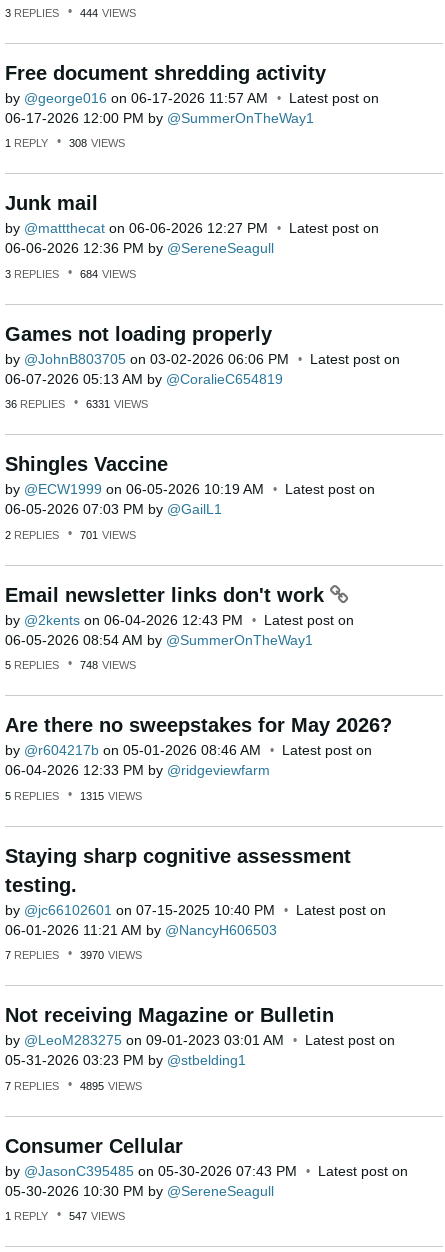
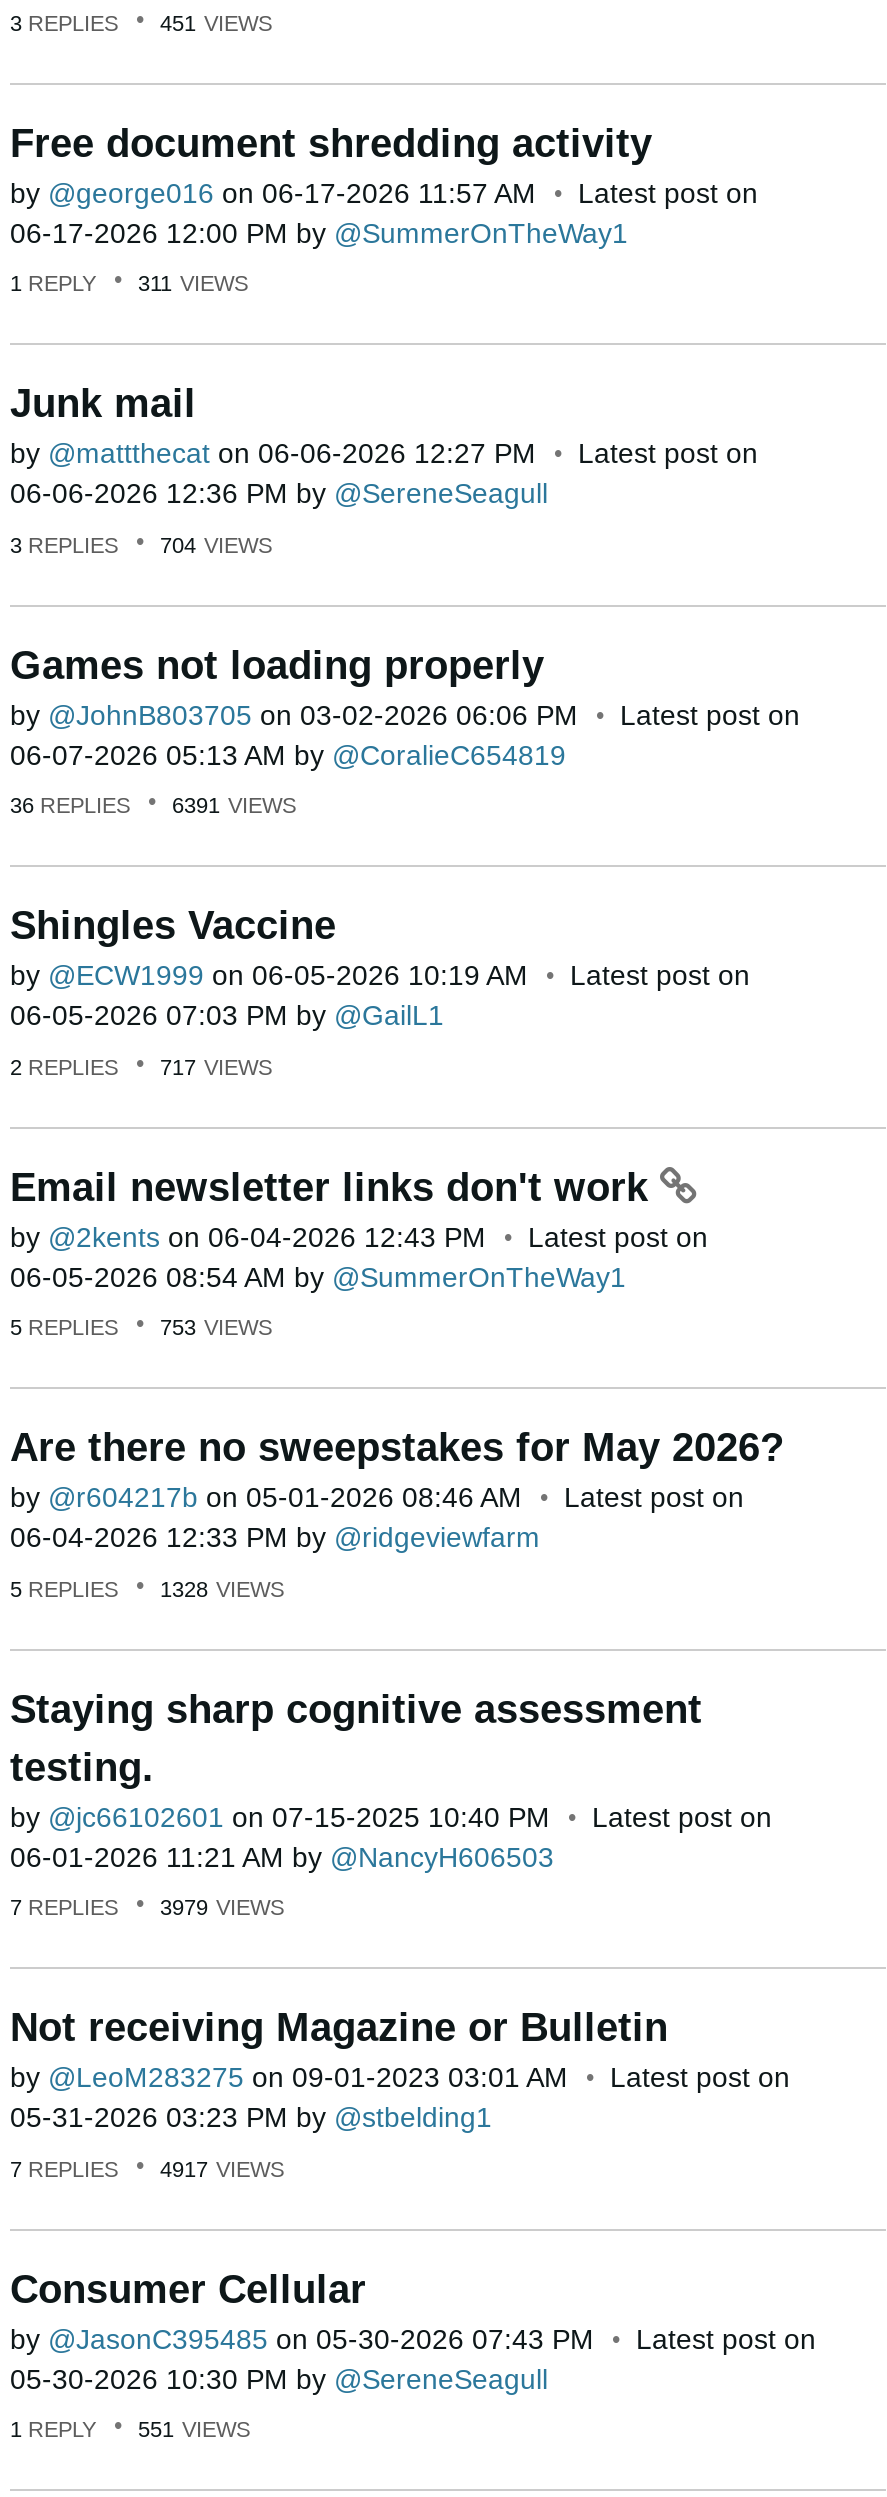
[5,7,136,19] 3 REPLIES 444 VIEWS -> [10,10,272,34] 3 REPLIES 451 VIEWS
[5,137,125,149] 1 REPLY 308 VIEWS -> [10,271,248,295] 1 REPLY 311 VIEWS
[5,268,136,280] 3 REPLIES 684 VIEWS -> [10,532,272,556] 3 REPLIES 704 VIEWS
[5,398,148,410] 36 REPLIES 6331 VIEWS -> [10,793,296,817] 36 REPLIES 6391 VIEWS
[5,529,136,541] 2 REPLIES 701 VIEWS -> [10,1054,272,1078] 2 REPLIES 717 VIEWS
[5,659,136,671] 5 REPLIES 748 VIEWS -> [10,1315,272,1339] 5 REPLIES 753 VIEWS
[5,790,142,802] 5 REPLIES 1315 VIEWS -> [10,1576,284,1600] 5 REPLIES 1328 VIEWS
[5,949,142,961] 7 REPLIES 3970 VIEWS -> [10,1895,284,1919] 7 REPLIES 3979 VIEWS
[5,1080,142,1092] 7 REPLIES 4895 VIEWS -> [10,2156,284,2180] 7 REPLIES 4917 VIEWS
[5,1210,125,1222] 1 REPLY 547 VIEWS -> [10,2417,250,2441] 1 REPLY 551 VIEWS

